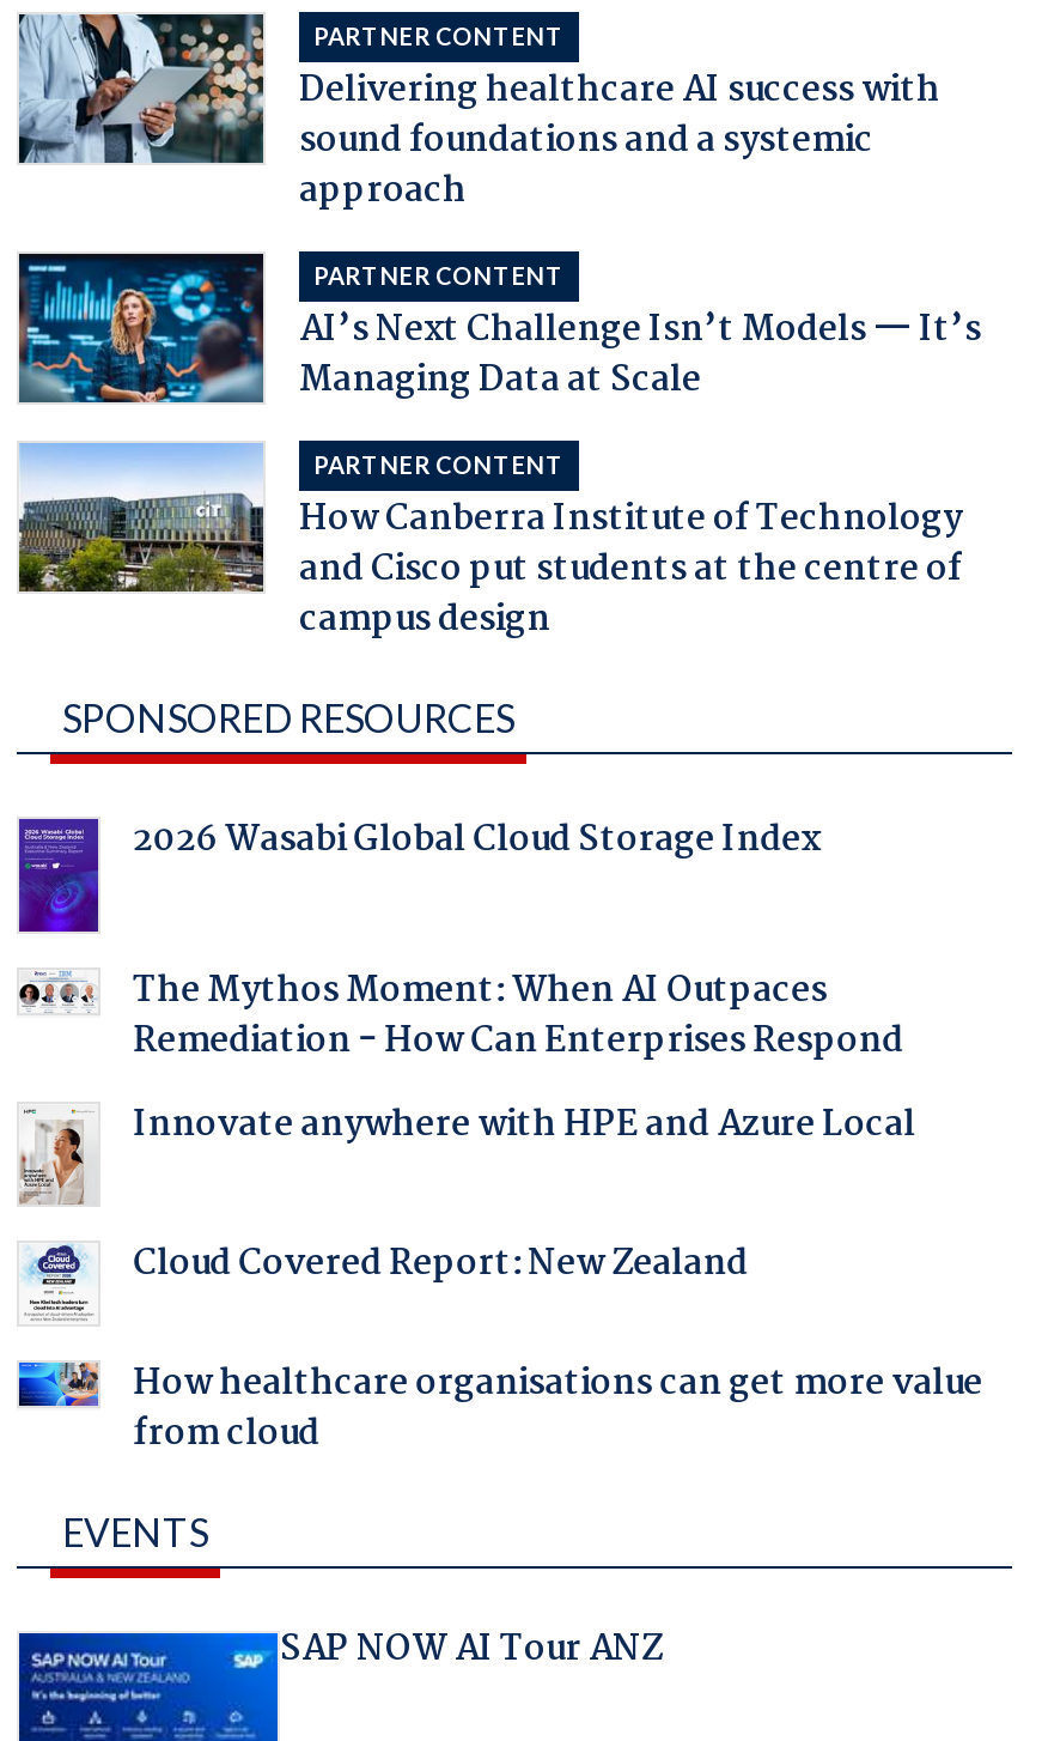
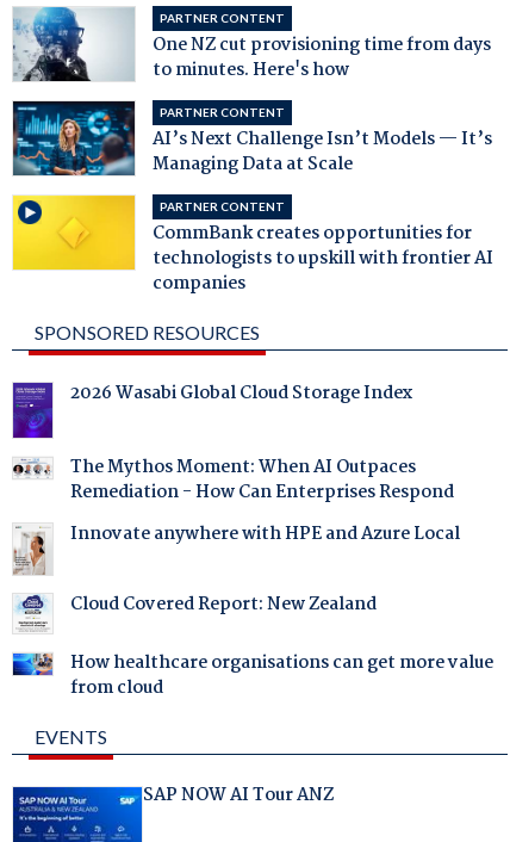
[19,12,940,221] [image] | Delivering healthcare AI success with | sound foundations and a systemic | approach -> [13,6,491,85] [image] | One NZ cut provisioning time from days | to minutes. Here's how
[17,441,962,650] [image] | How Canberra Institute of Technology | and Cisco put students at the centre of | campus design -> [12,194,493,299] [image] | CommBank creates opportunities for | technologists to upskill with frontier AI | companies

